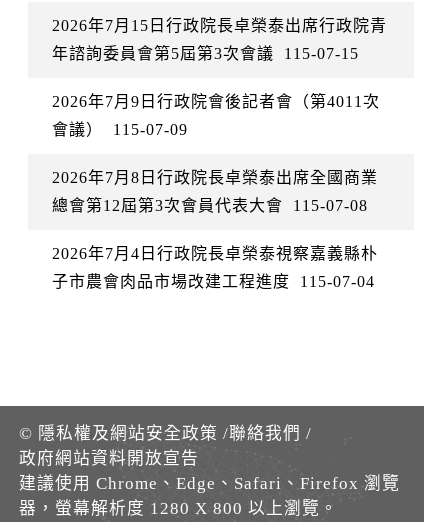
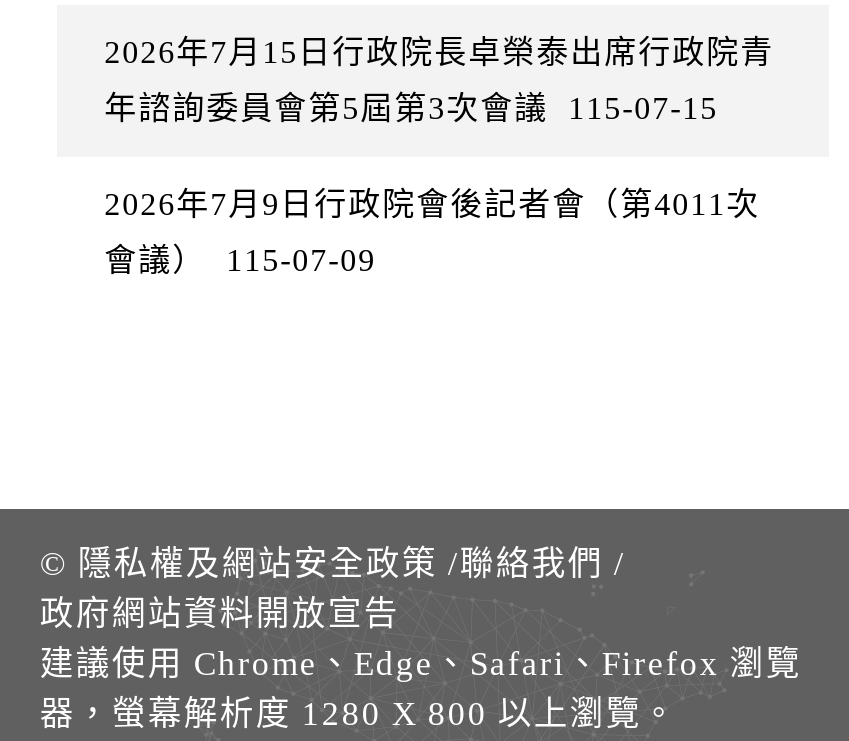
[52,169,378,290] 2026年7月8日行政院長卓榮泰出席全國商業 | 總會第12屆第3次會員代表大會 115-07-08 | 2026年7月4日行政院長卓榮泰視察嘉義縣朴 | 子市農會肉品市場改建工程進度 115-07-04 -> none

